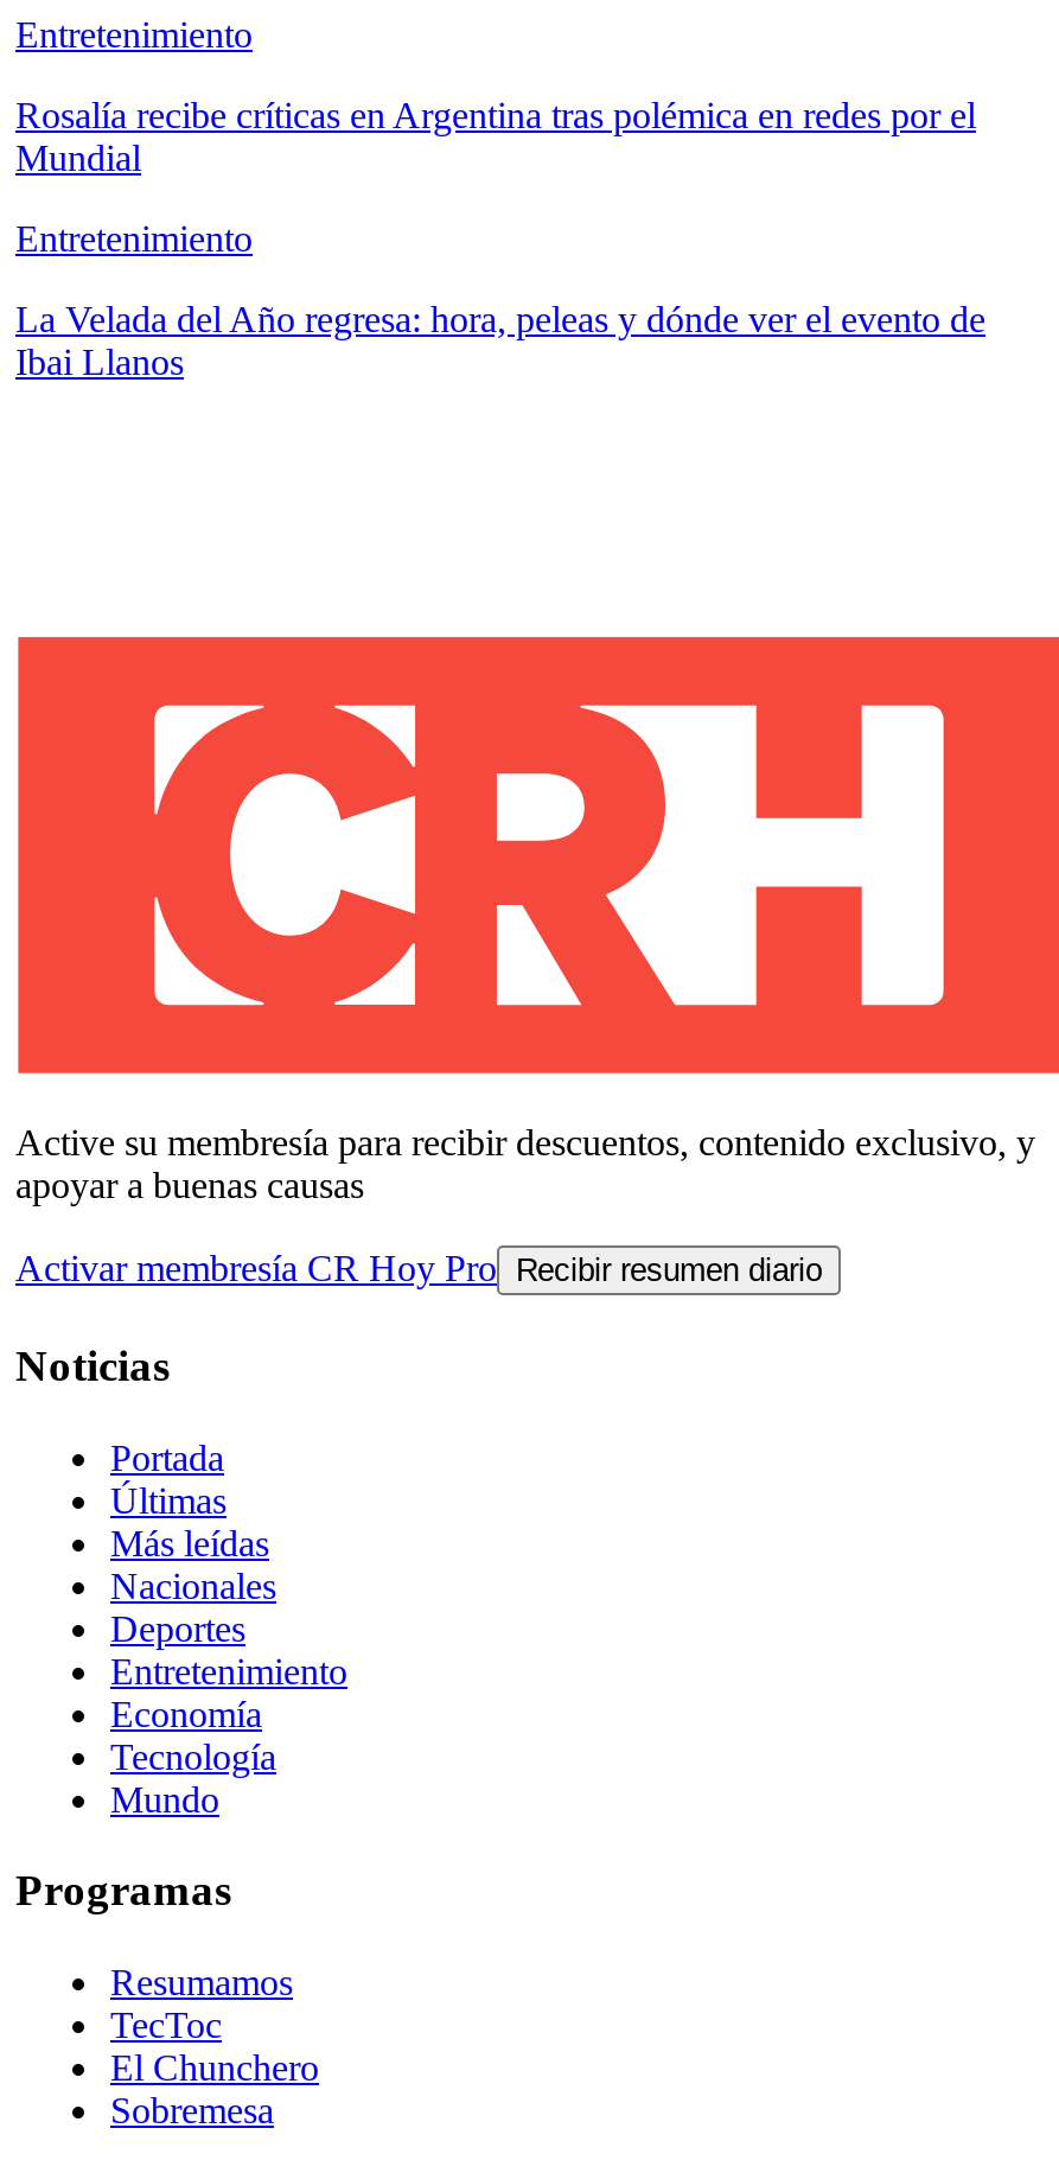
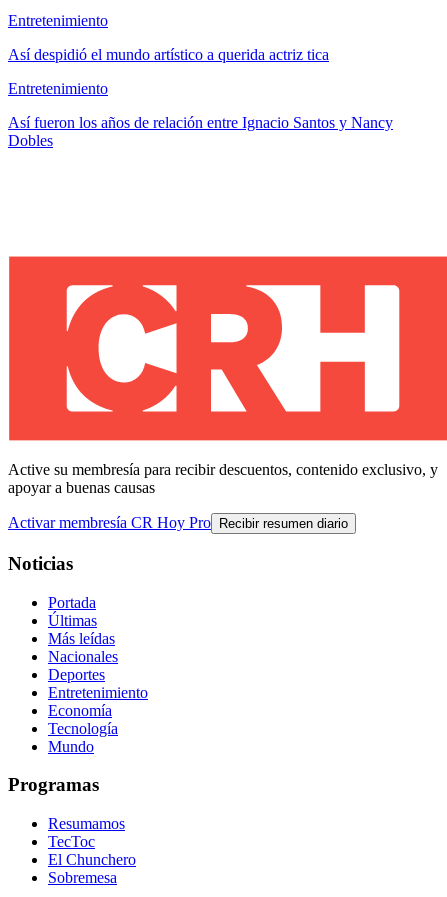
[15,95,976,178] Rosalía recibe críticas en Argentina tras polémica en redes por el | Mundial -> [8,46,329,63] Así despidió el mundo artístico a querida actriz tica
[15,299,985,382] La Velada del Año regresa: hora, peleas y dónde ver el evento de | Ibai Llanos -> [8,114,393,149] Así fueron los años de relación entre Ignacio Santos y Nancy | Dobles

